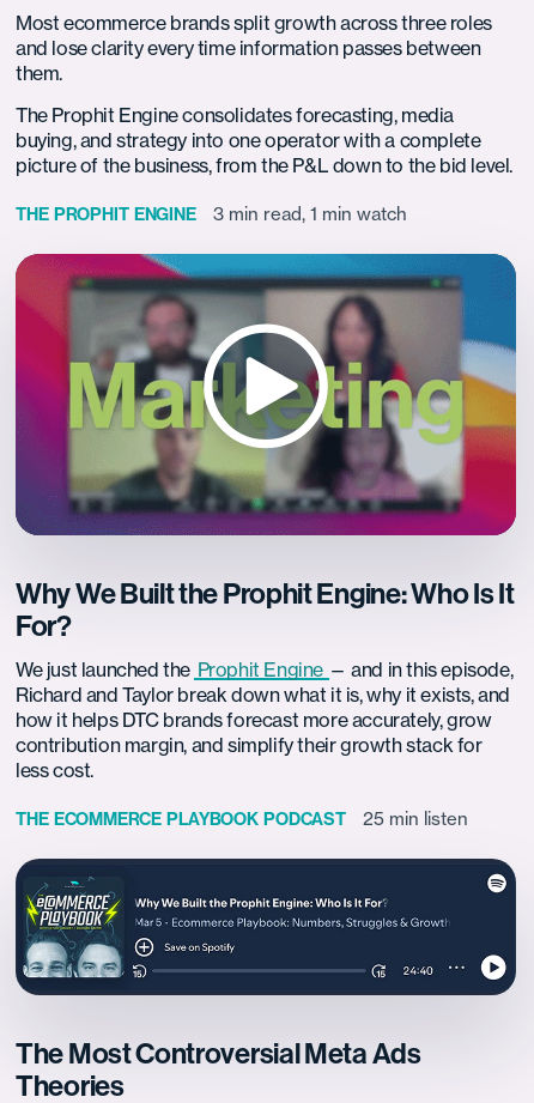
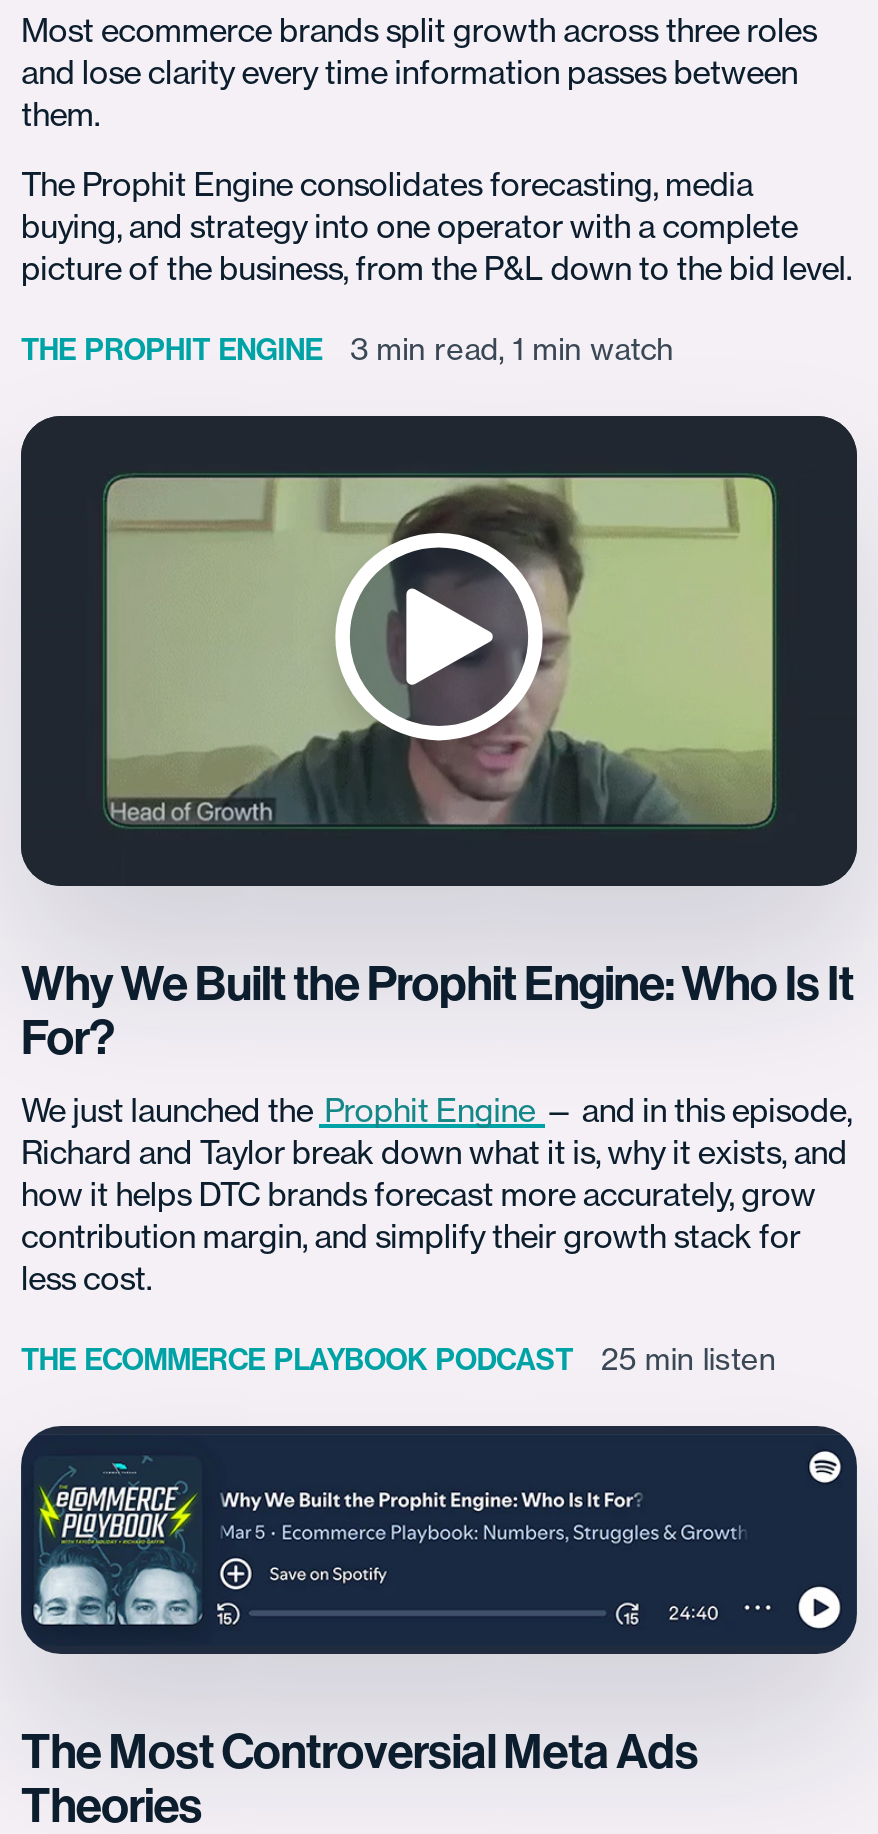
[14,253,517,537] [image] -> [19,414,859,888] [image]

